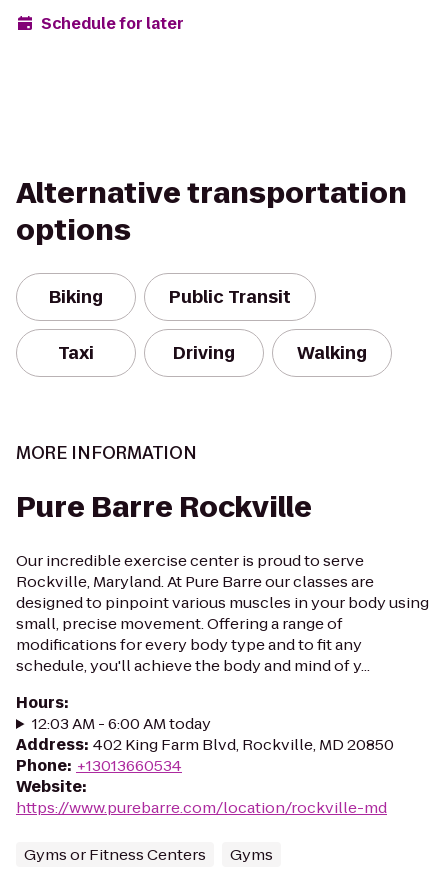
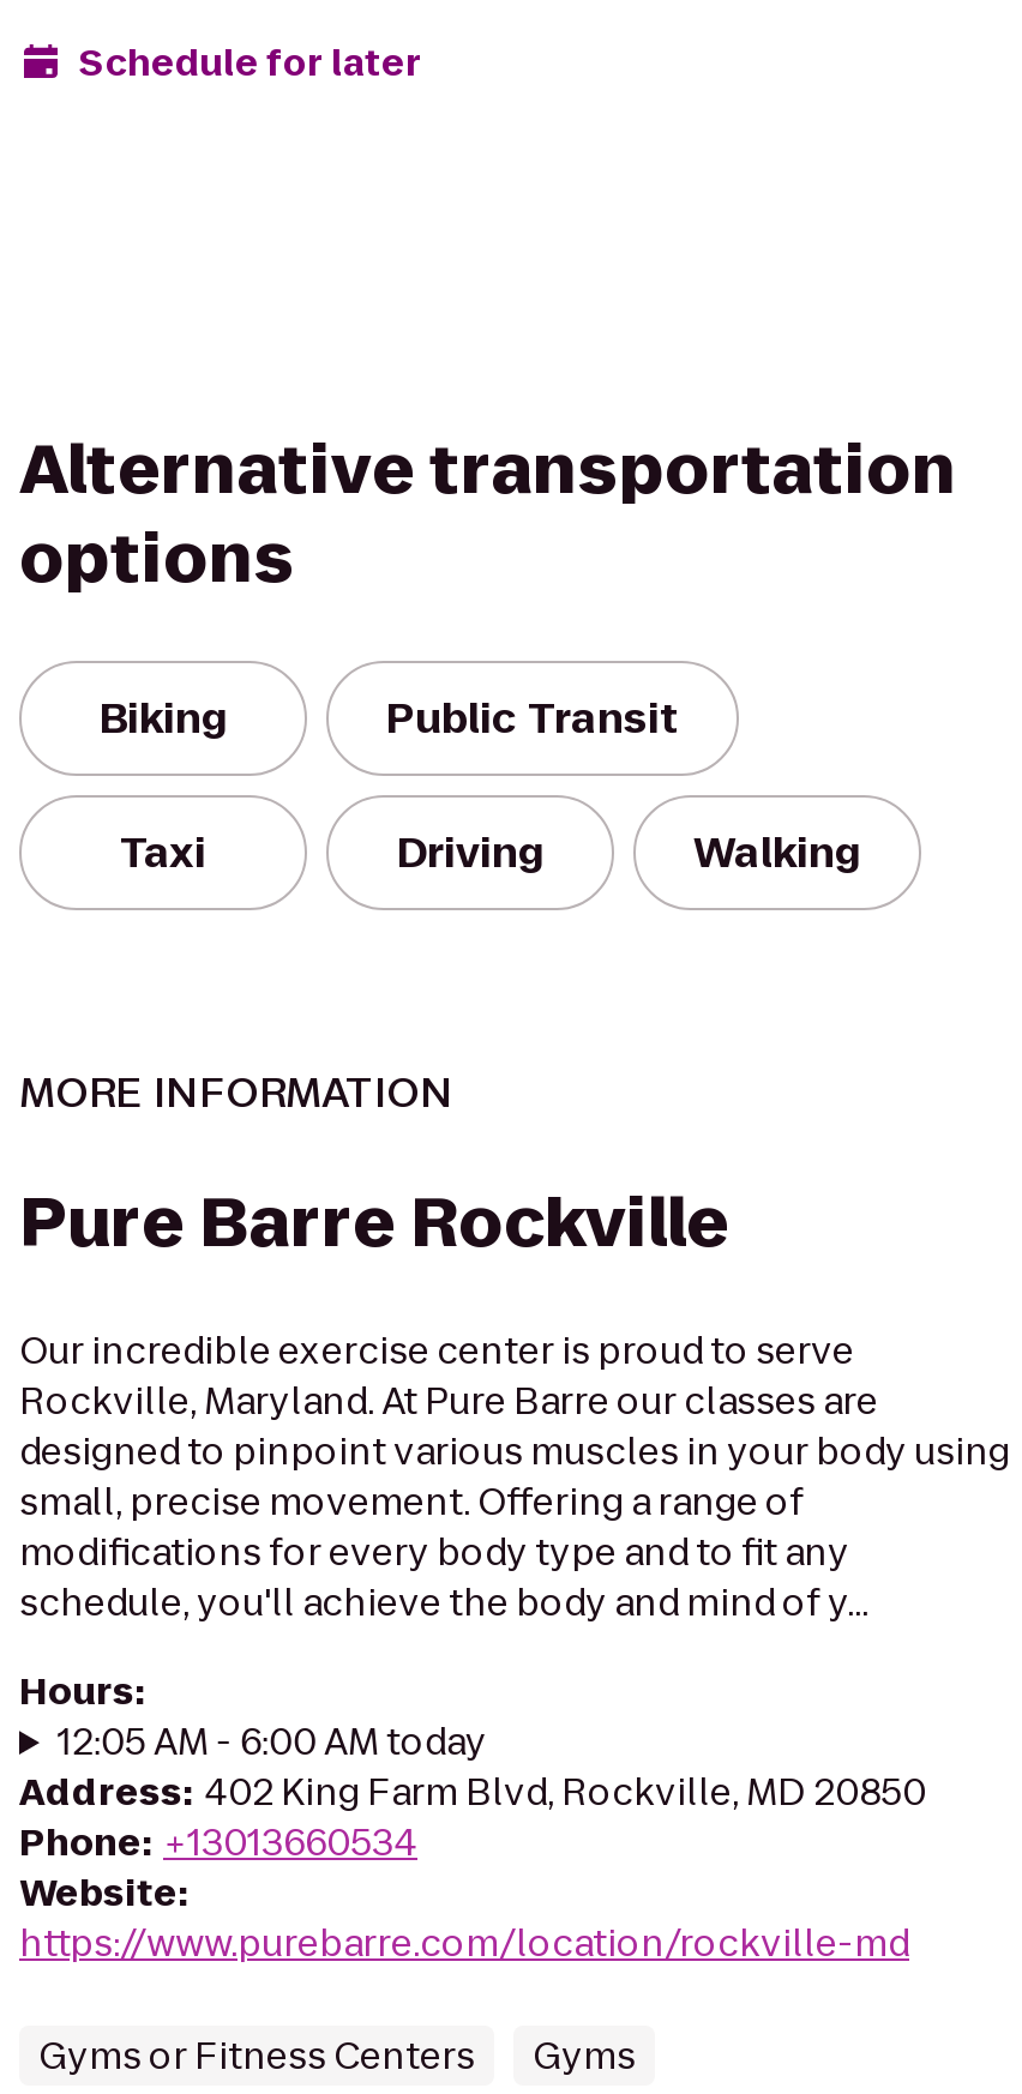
[32,713,211,734] 12:03 AM - 6:00 AM today -> [57,1716,487,1767] 12:05 AM - 6:00 AM today

